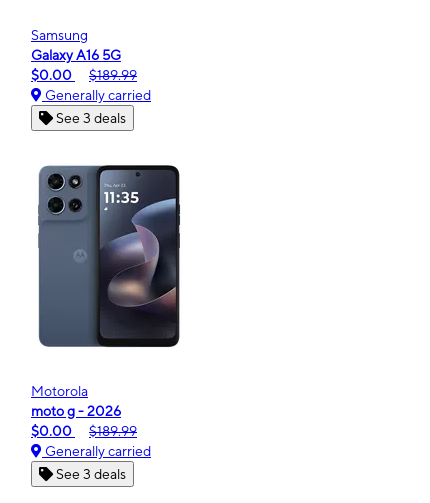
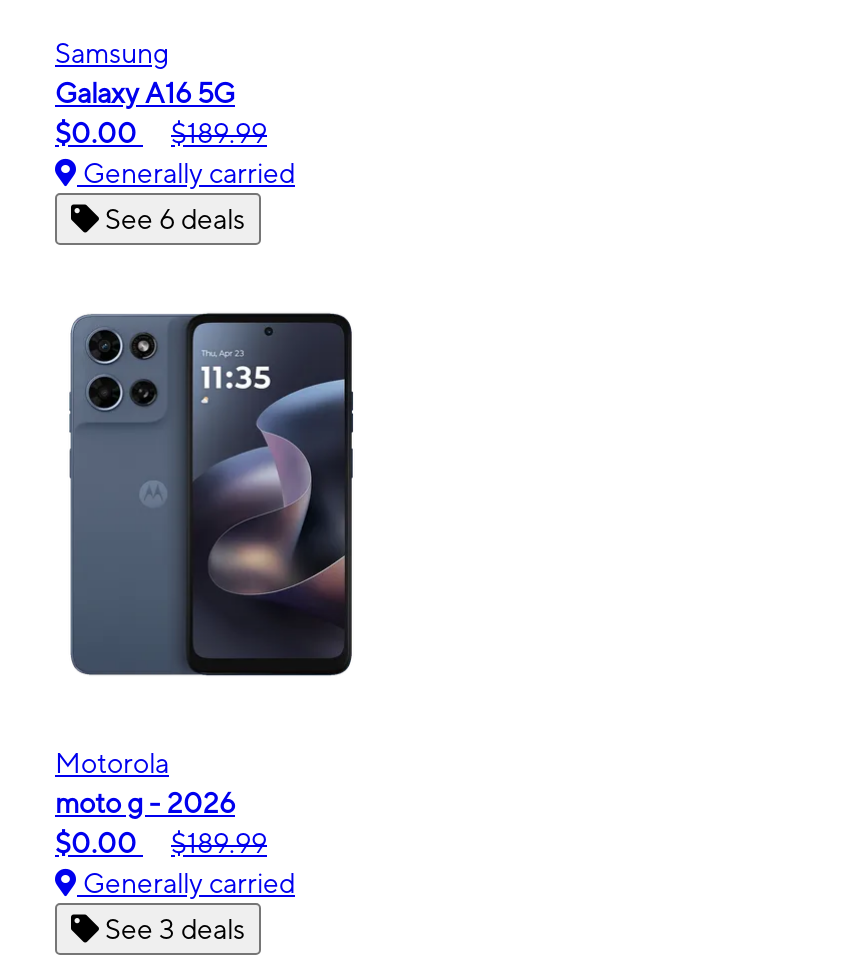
[56,110,126,126] See 3 deals -> [105,202,245,234] See 6 deals

